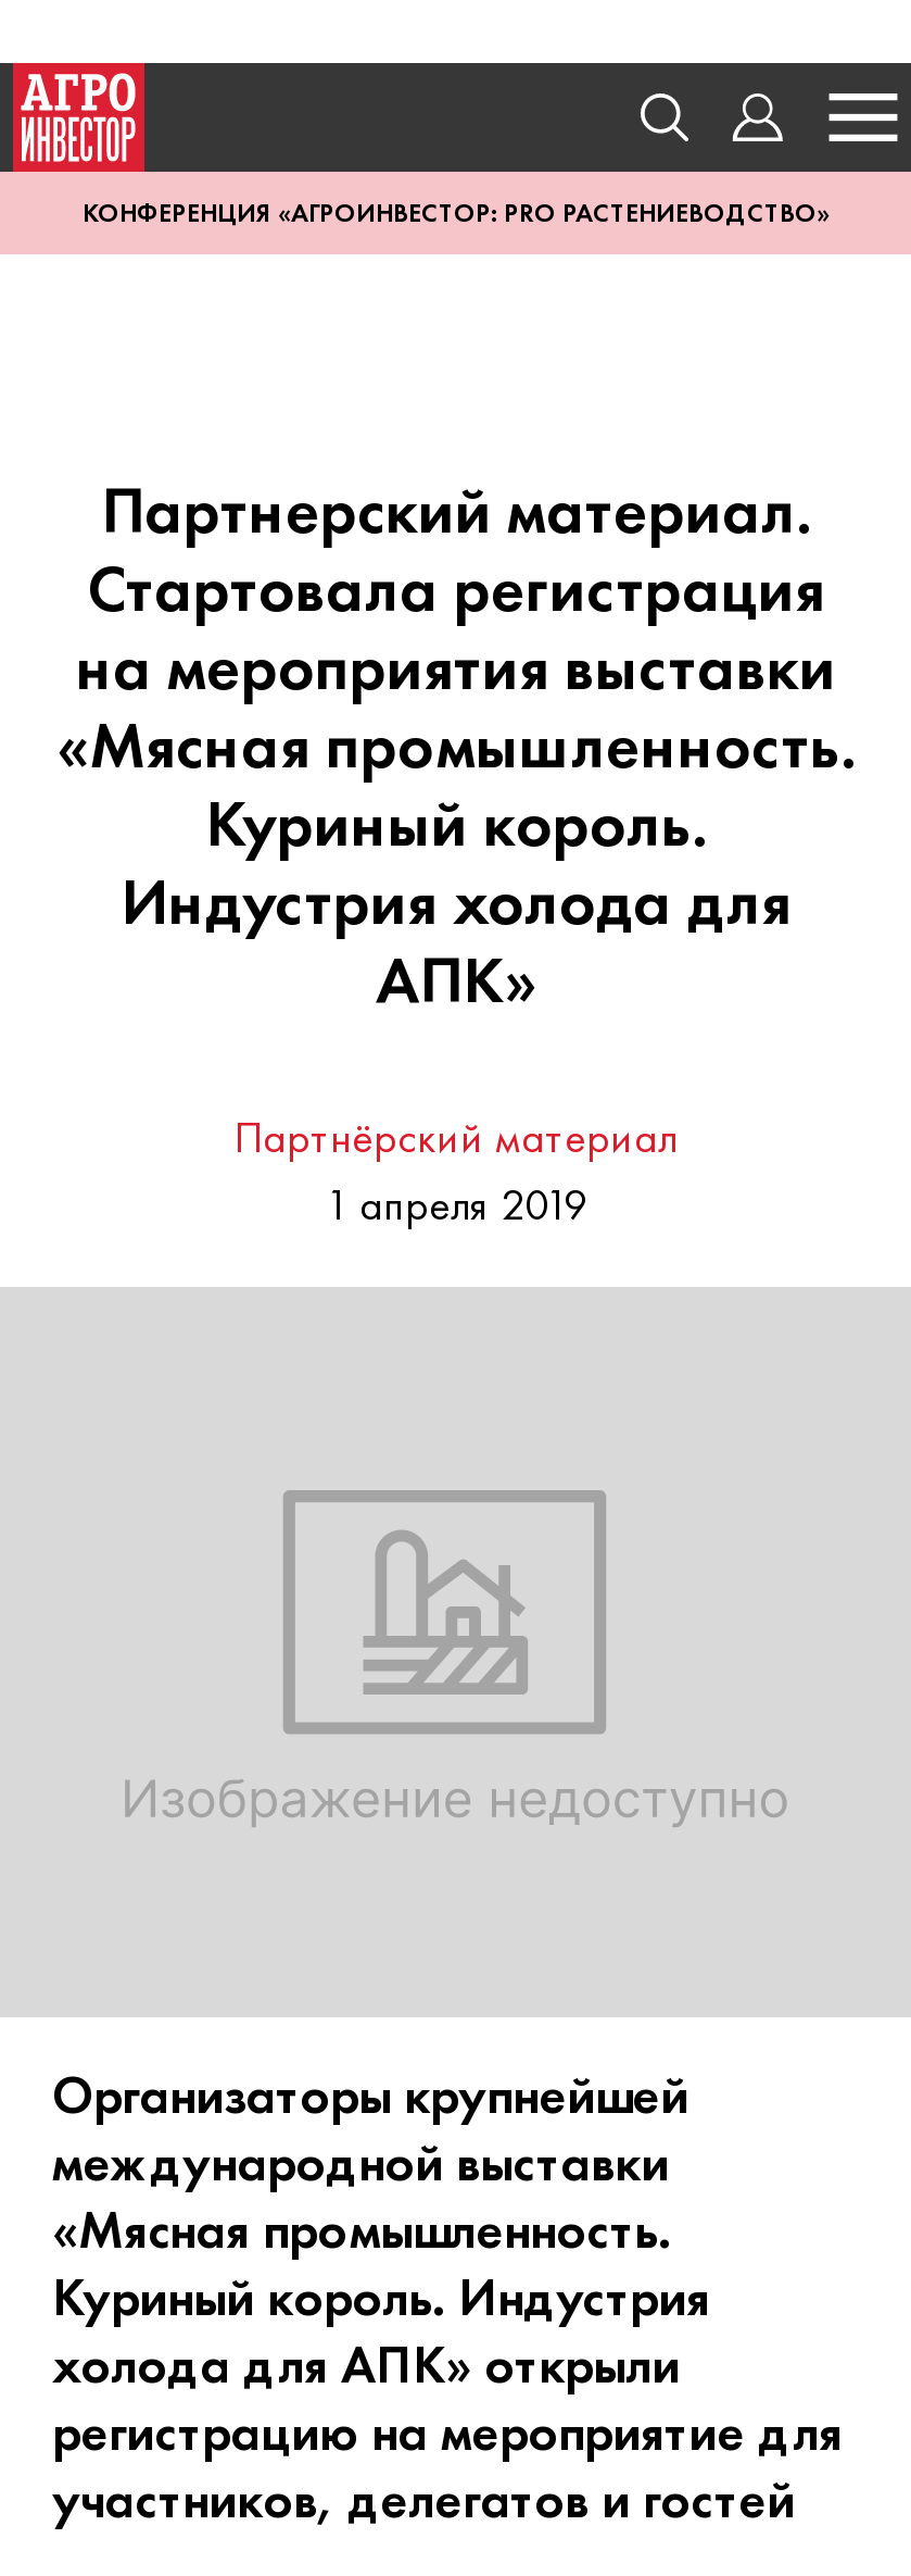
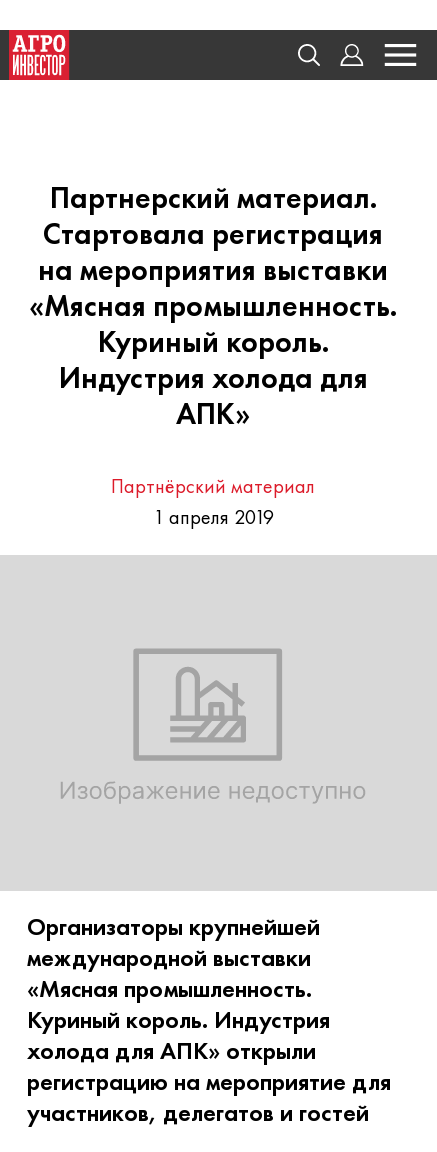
[83,196,830,230] КОНФЕРЕНЦИЯ «АГРОИНВЕСТОР: PRO РАСТЕНИЕВОДСТВО» -> none

